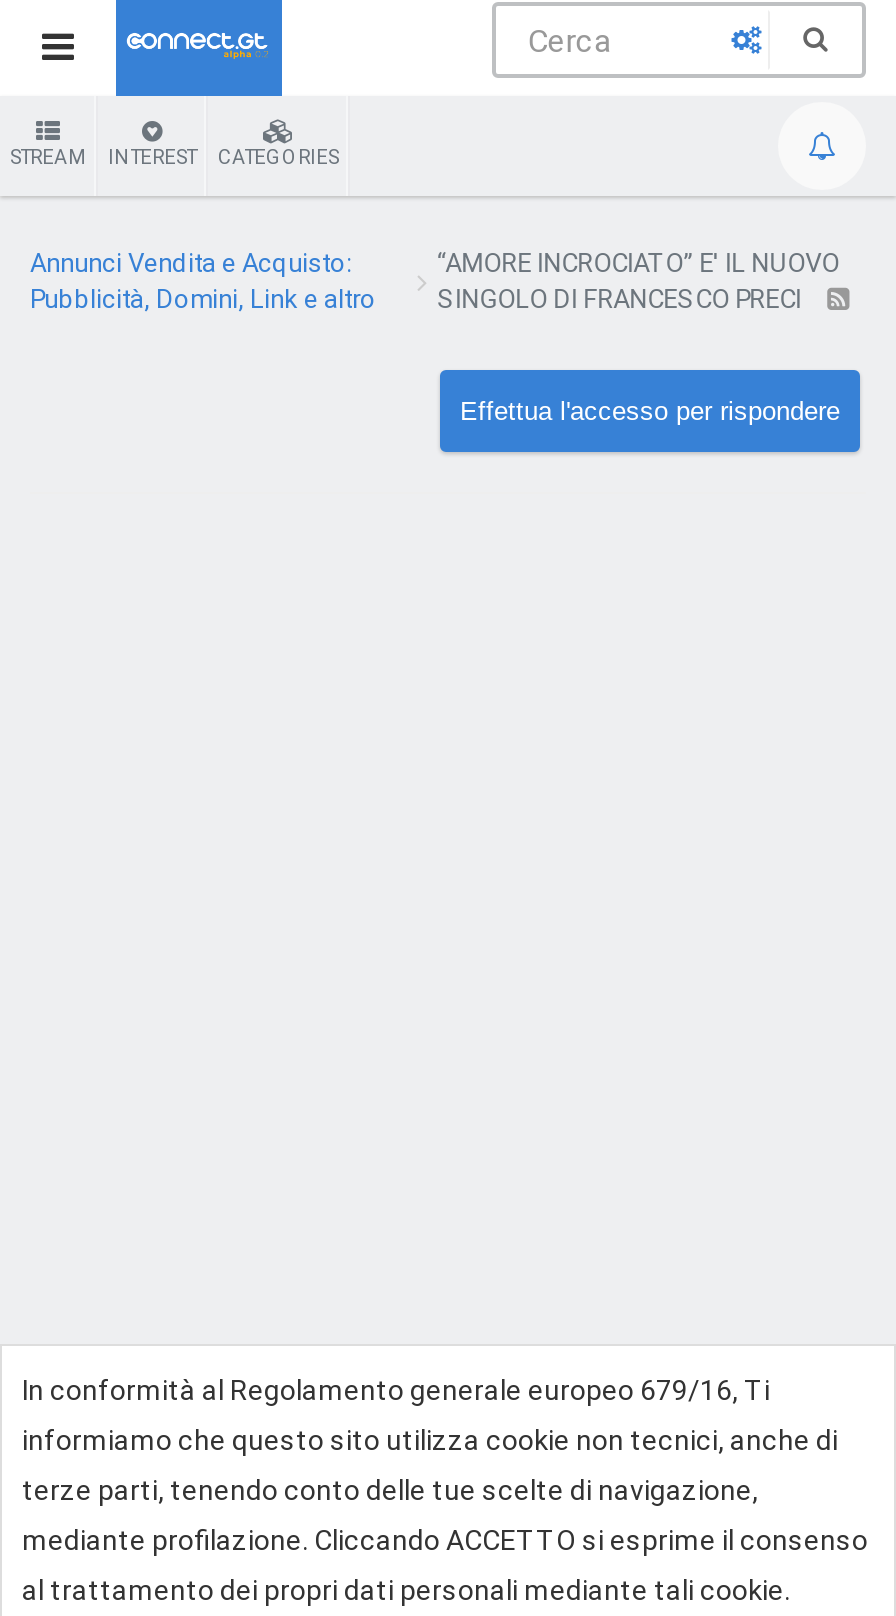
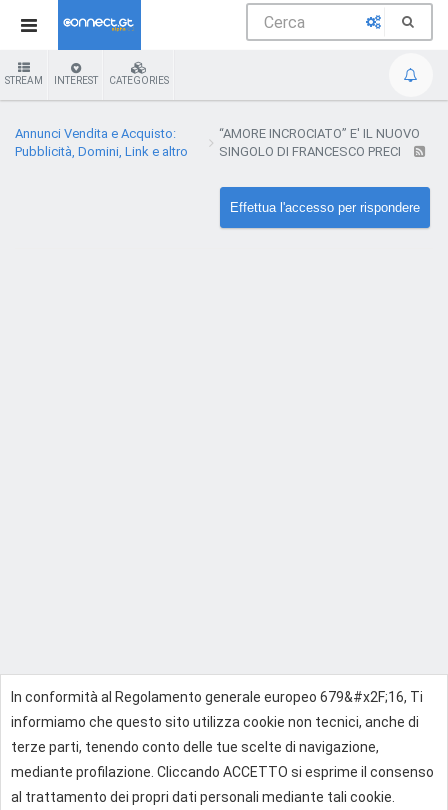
[22,1374,770,1406] In conformità al Regolamento generale europeo 679/16, Ti -> [11,689,423,705] In conformità al Regolamento generale europeo 679&#x2F;16, Ti

